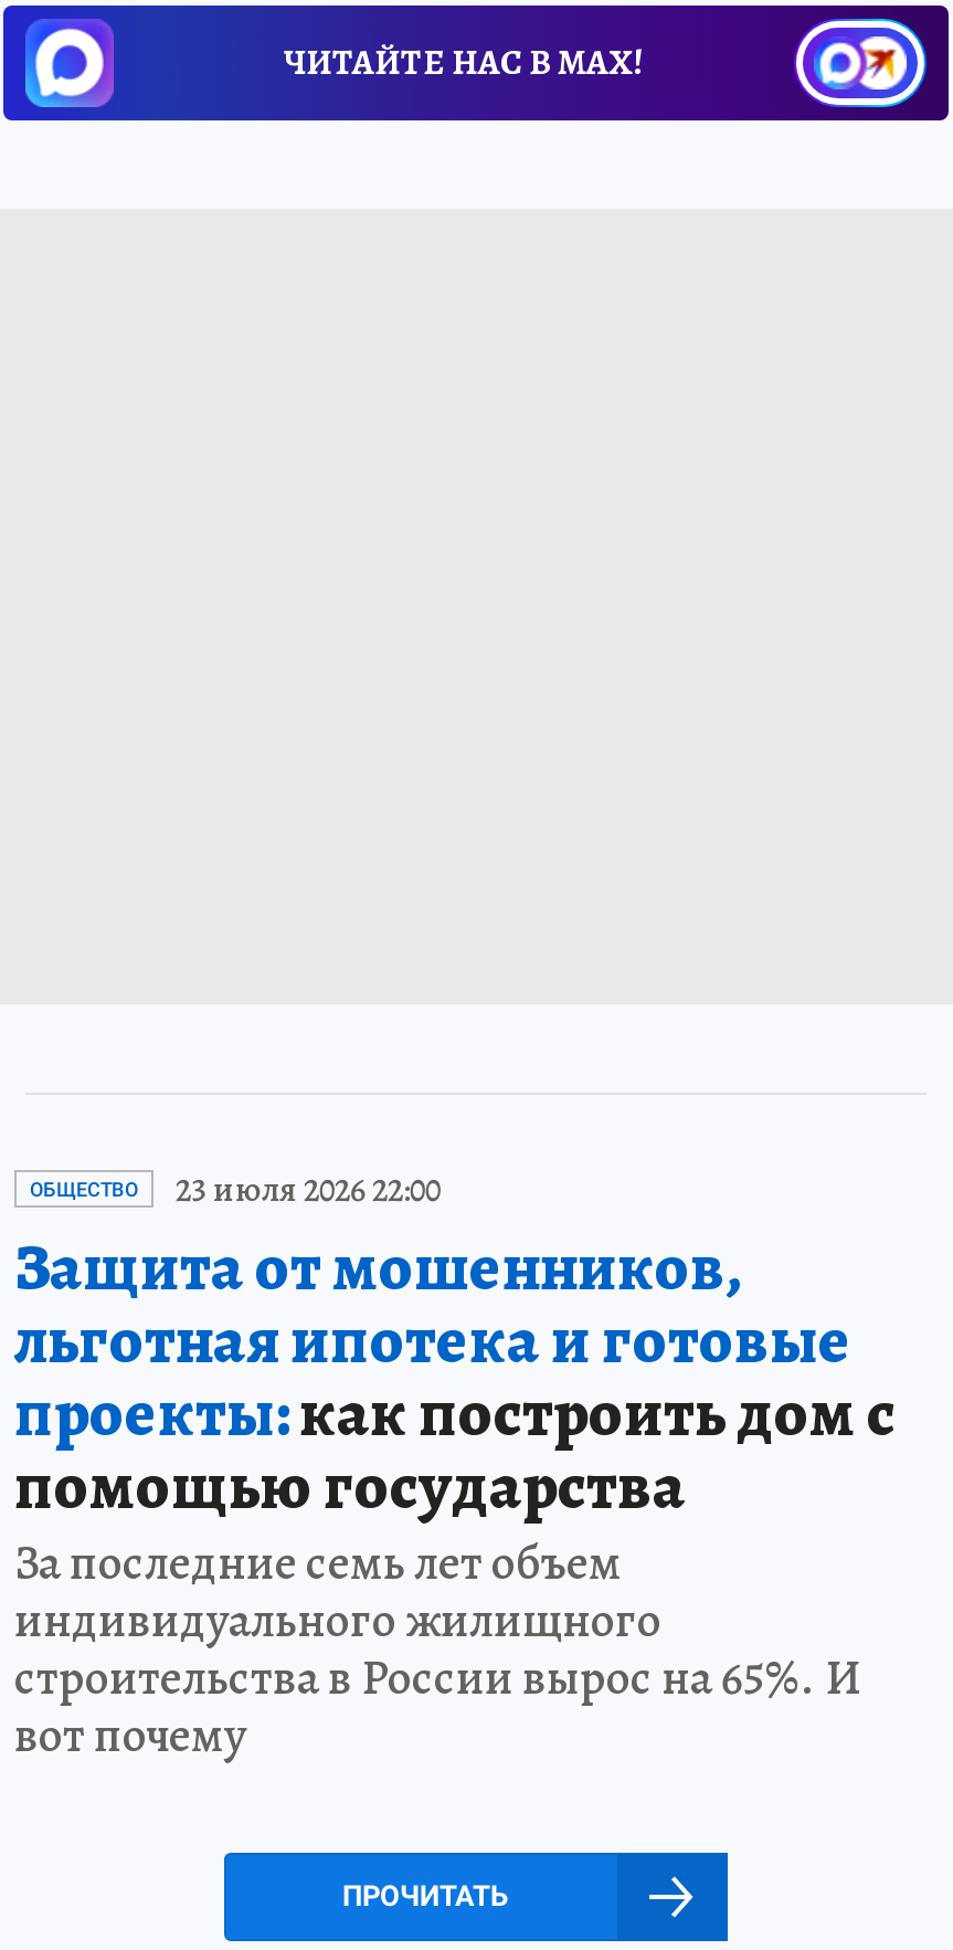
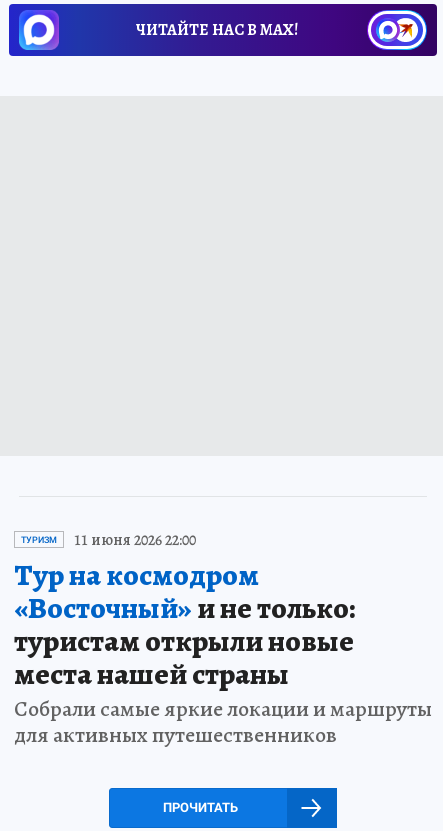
[14,1165,896,1768] ОБЩЕСТВО | 23 июля 2026 22:00 | Защита от мошенников, | льготная ипотека и готовые | проекты:как построить дом с | помощью государства | За последние семь лет объем | индивидуального жилищного | строительства в России вырос на 65%. И | вот почему -> [14,529,432,750] ТУРИЗМ | 11 июня 2026 22:00 | Тур на космодром | «Восточный»и не только: | туристам открыли новые | места нашей страны | Собрали самые яркие локации и маршруты | для активных путешественников

